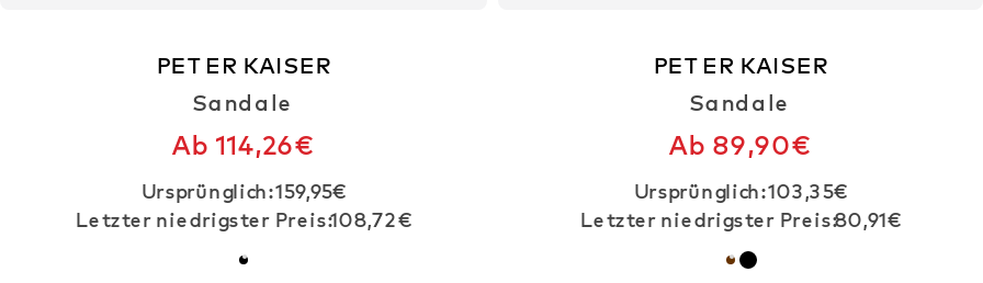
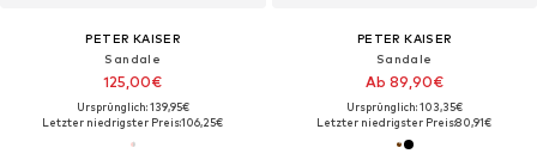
[172,129,314,162] Ab 114,26€ -> [103,73,162,91] 125,00€
[75,179,411,232] Ursprünglich: 159,95€ | Letzter niedrigster Preis:108,72€ -> [42,101,223,129] Ursprünglich: 139,95€ | Letzter niedrigster Preis:106,25€

